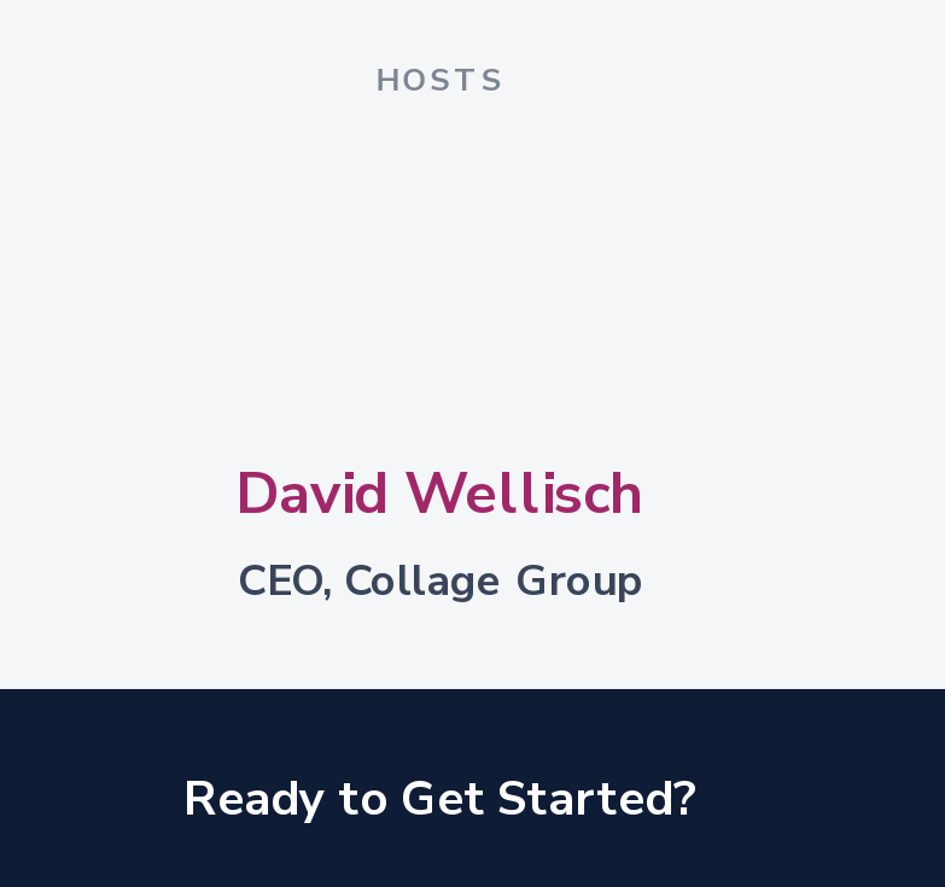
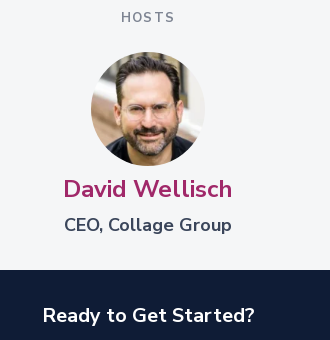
none -> [90,51,197,167] [image]

